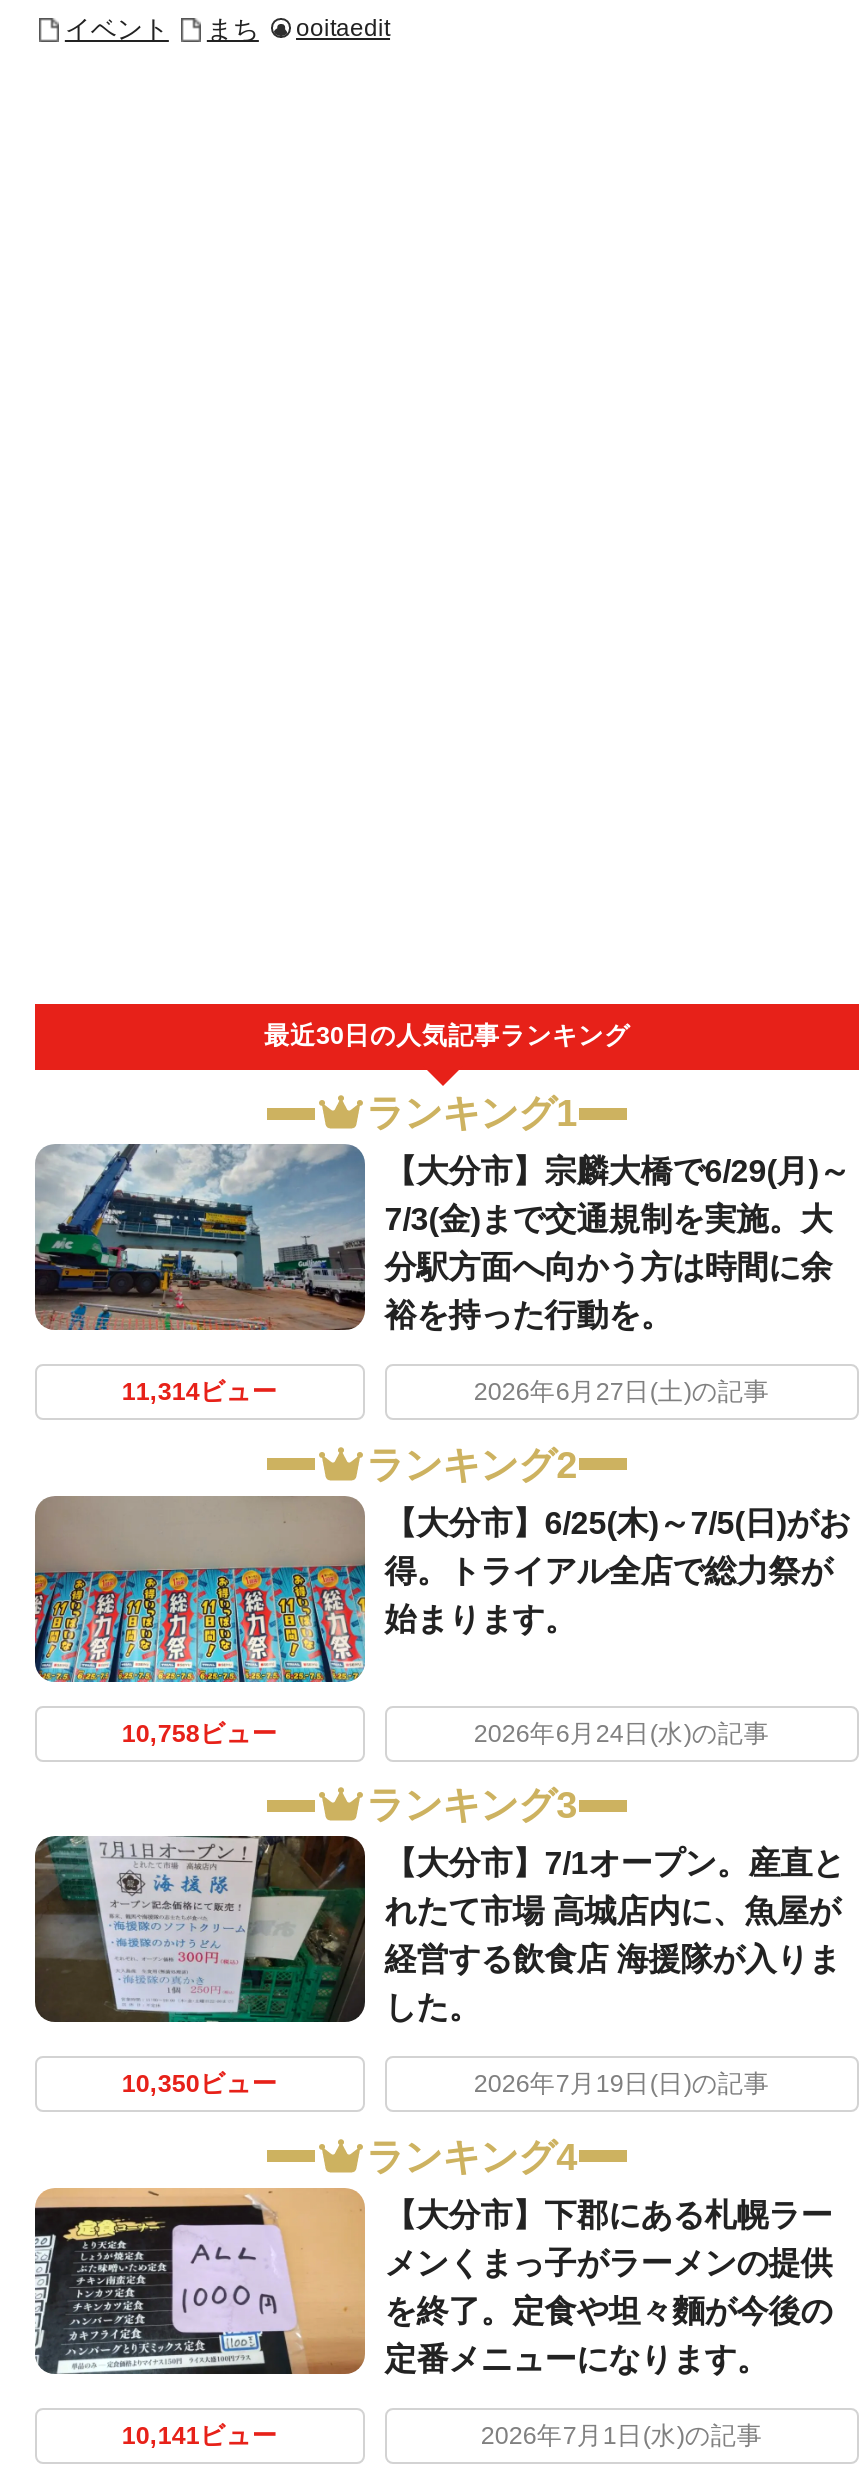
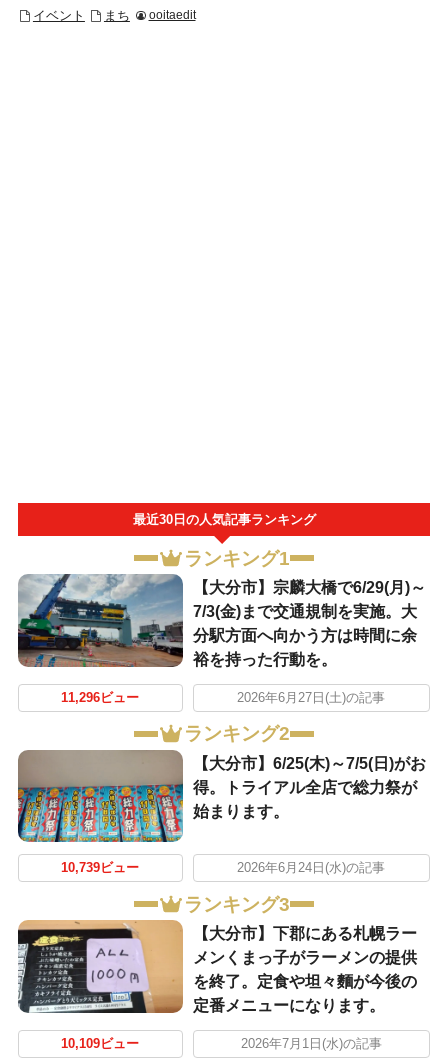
[122,1379,278,1407] 11,314ビュー -> [61,691,139,705] 11,296ビュー
[122,1720,278,1748] 10,758ビュー -> [61,861,139,875] 10,739ビュー
[33,1833,845,2178] [image] | 【大分市】7/1オープン。産直と | れたて市場 高城店内に、魚屋が | 経営する飲食店 海援隊が入りま | した。 | 10,350ビュー | 2026年7月19日(日)の記事 | ランキング4 -> none
[122,2422,278,2450] 10,141ビュー -> [61,1037,139,1051] 10,109ビュー

